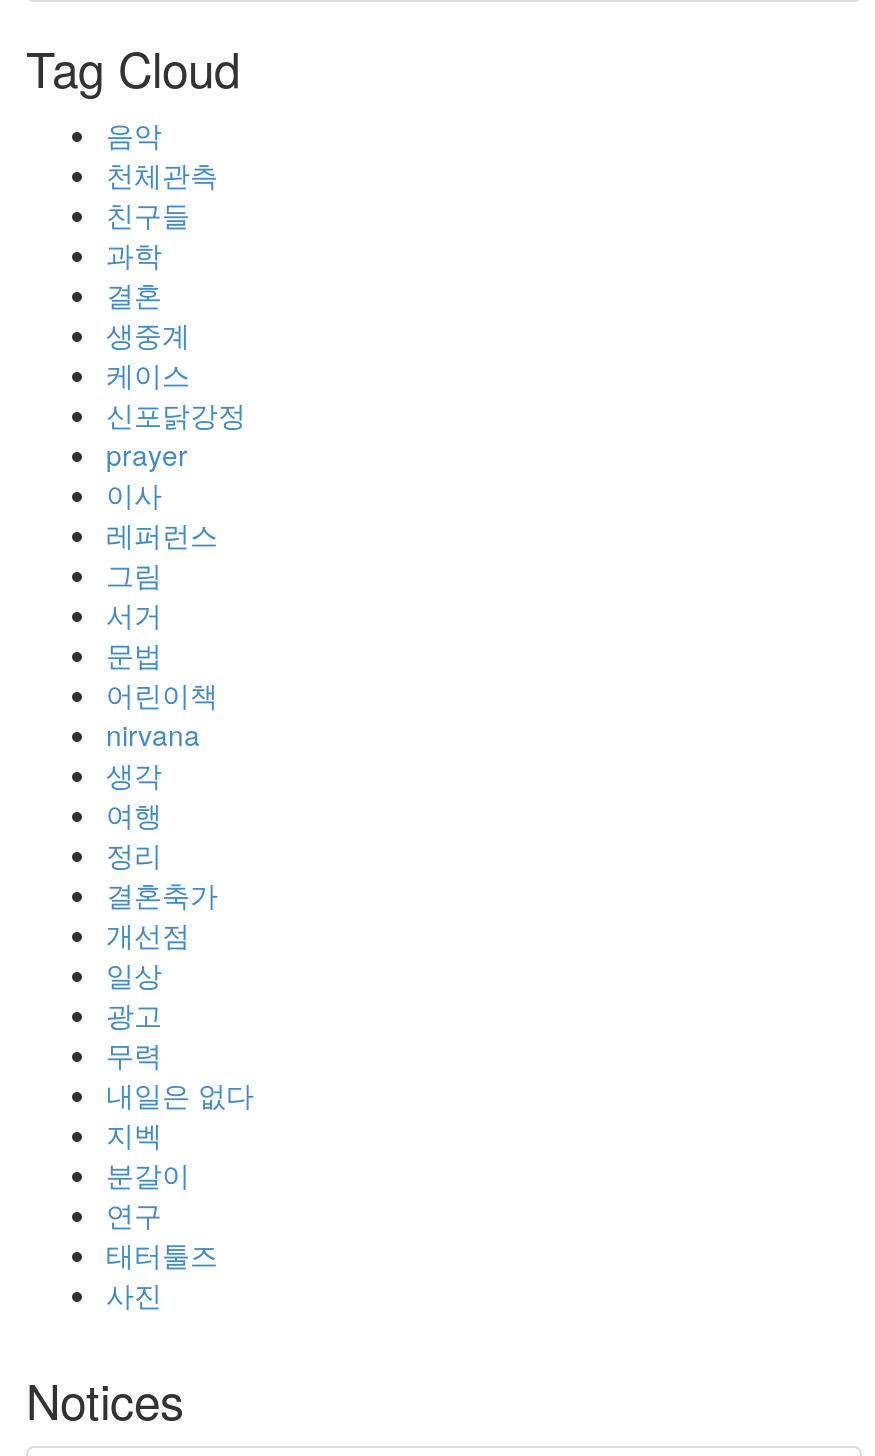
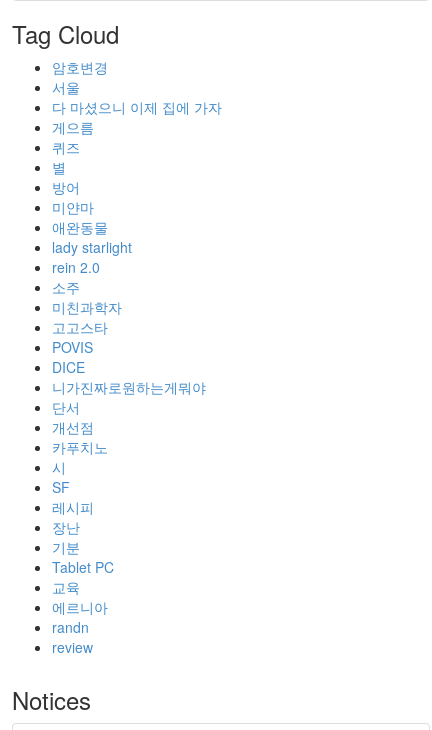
[106,114,246,914] 음악 | 천체관측 | 친구들 | 과학 | 결혼 | 생중계 | 케이스 | 신포닭강정 | prayer | 이사 | 레퍼런스 | 그림 | 서거 | 문법 | 어린이책 | nirvana | 생각 | 여행 | 정리 | 결혼축가 -> [52,57,222,417] 암호변경 | 서울 | 다 마셨으니 이제 집에 가자 | 게으름 | 퀴즈 | 별 | 방어 | 미얀마 | 애완동물 | lady starlight | rein 2.0 | 소주 | 미친과학자 | 고고스타 | POVIS | DICE | 니가진짜로원하는게뭐야 | 단서
moved [106,914,190,954] -> [52,417,94,437]: 개선점
[106,954,254,1314] 일상 | 광고 | 무력 | 내일은 없다 | 지벡 | 분갈이 | 연구 | 태터툴즈 | 사진 -> [52,437,114,657] 카푸치노 | 시 | SF | 레시피 | 장난 | 기분 | Tablet PC | 교육 | 에르니아 | randn | review

